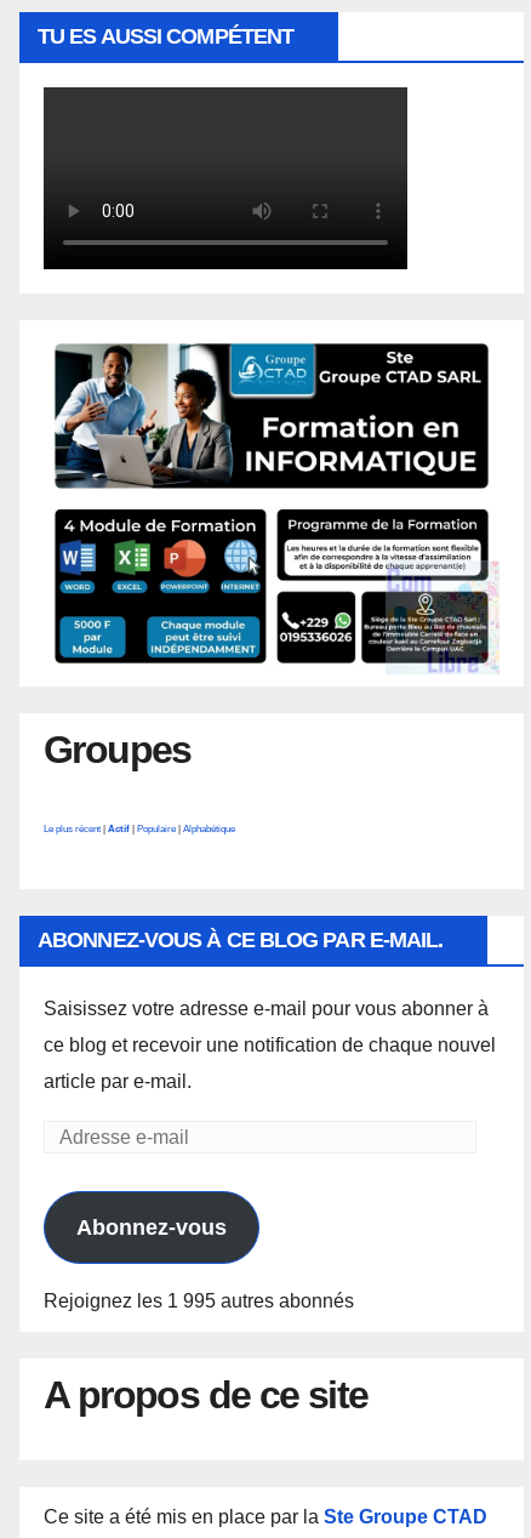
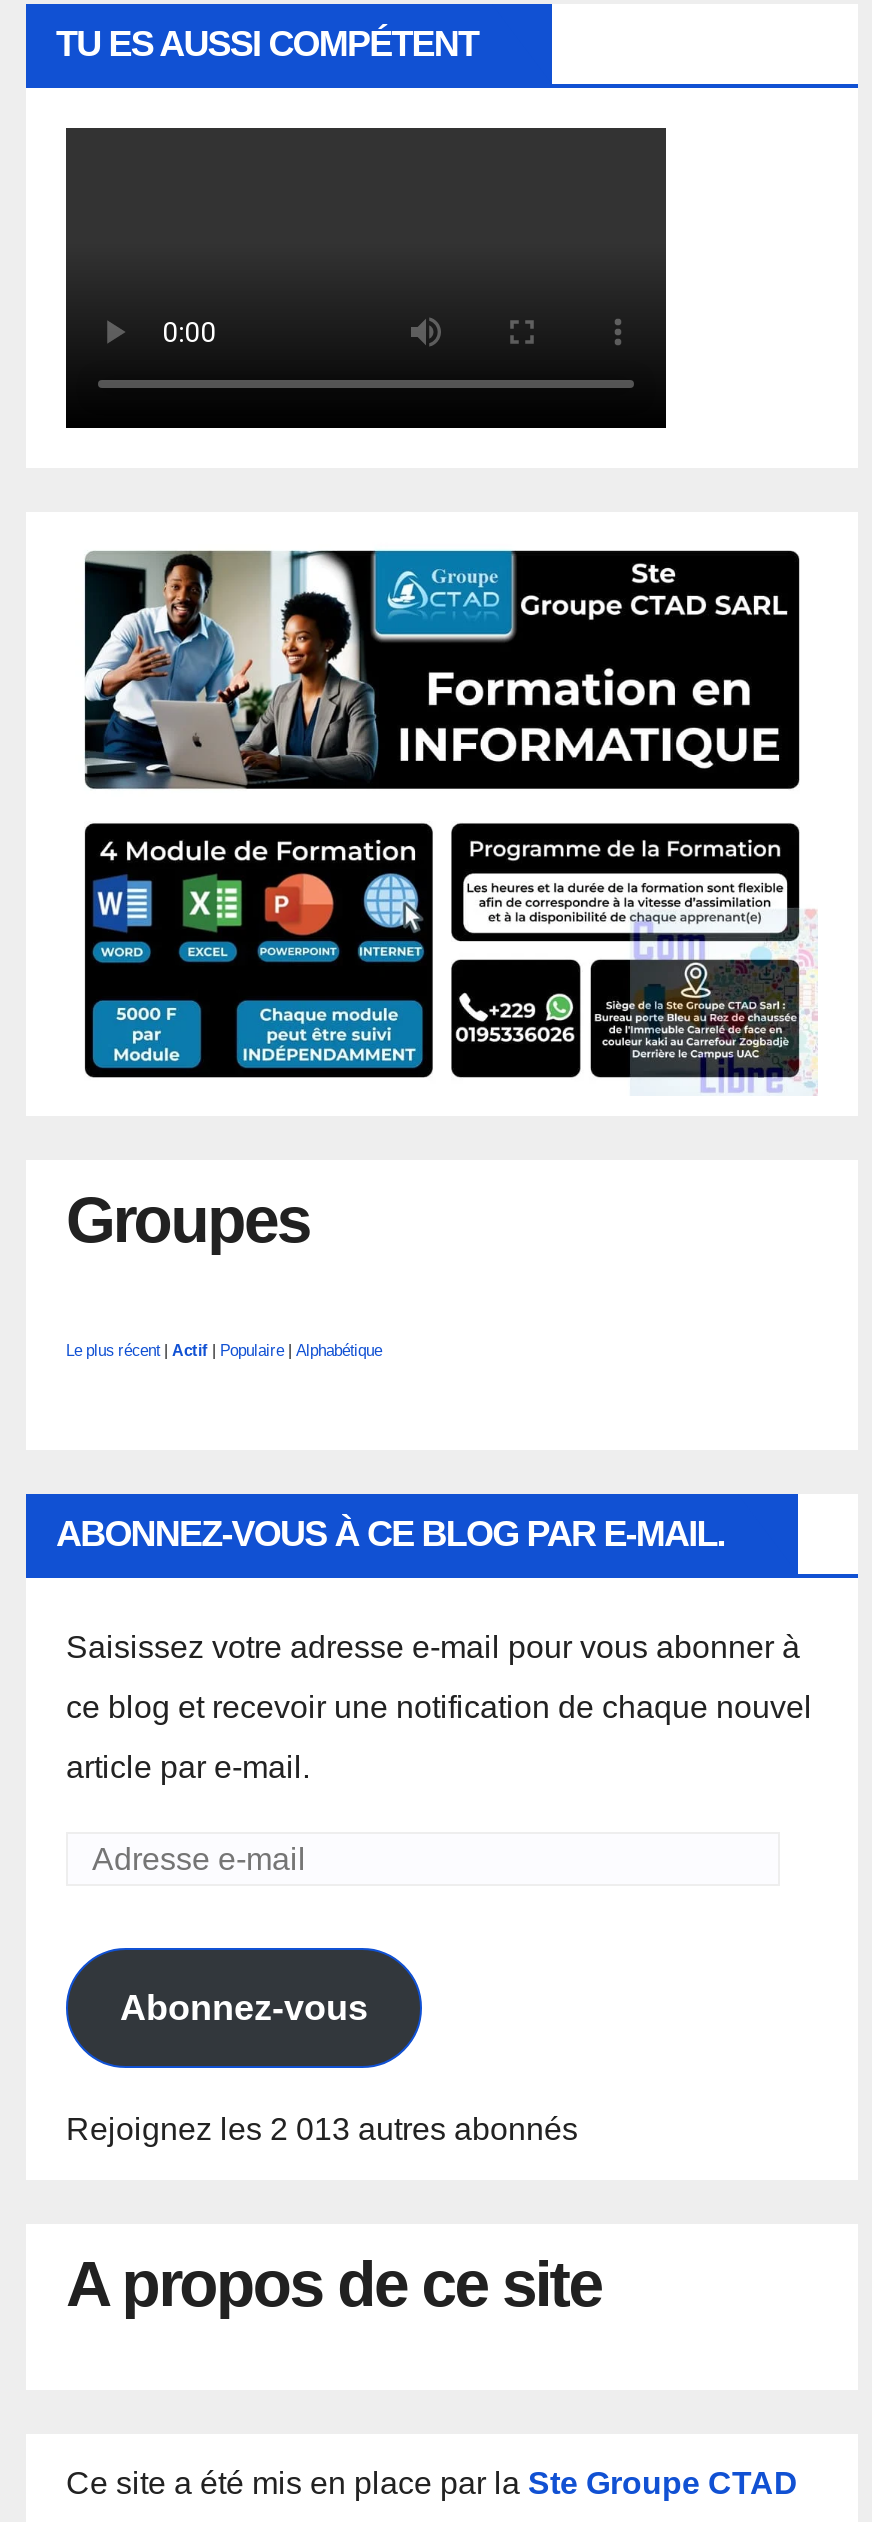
[44,1291,354,1312] Rejoignez les 1 995 autres abonnés -> [66,2113,578,2147] Rejoignez les 2 013 autres abonnés

